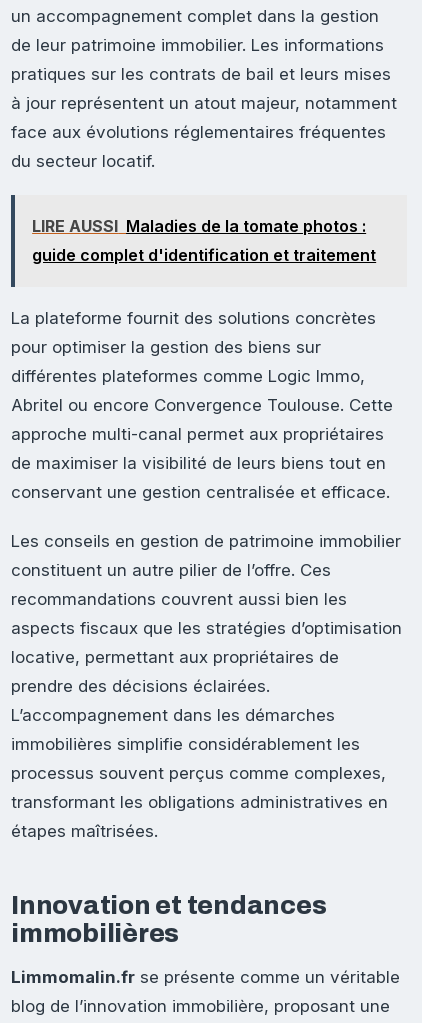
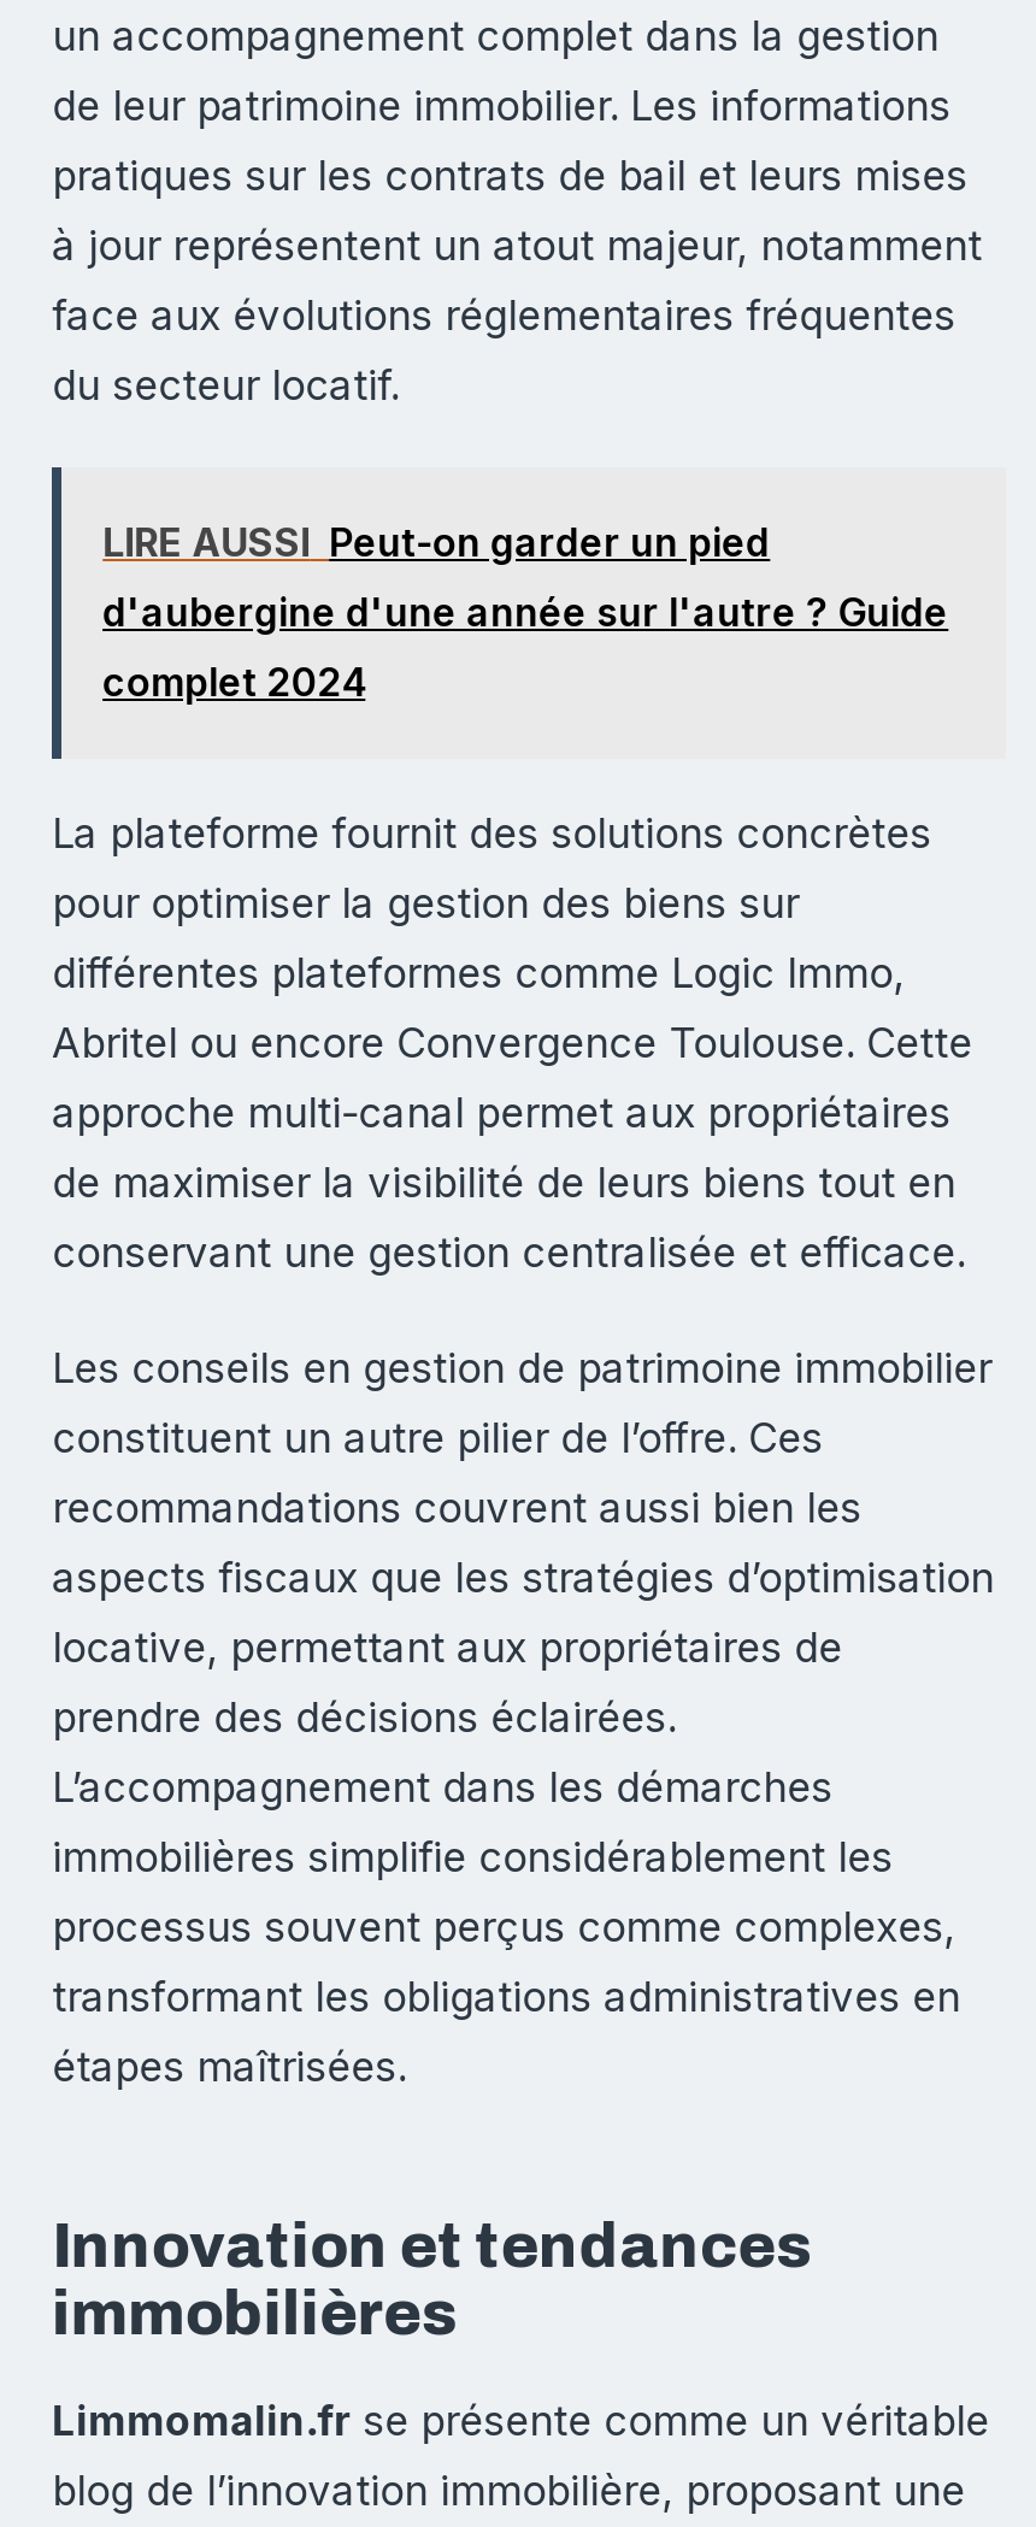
[32,216,376,265] LIRE AUSSI Maladies de la tomate photos : | guide complet d'identification et traitement -> [103,518,948,706] LIRE AUSSI Peut-on garder un pied | d'aubergine d'une année sur l'autre ? Guide | complet 2024

